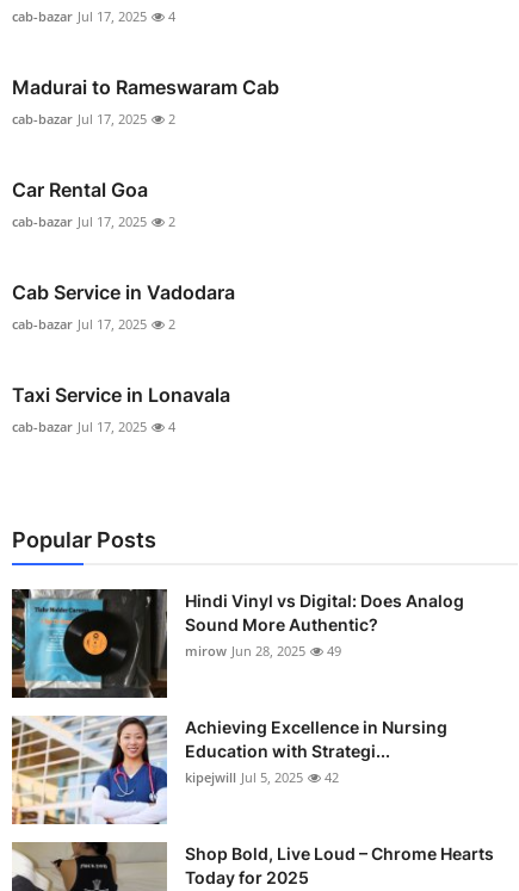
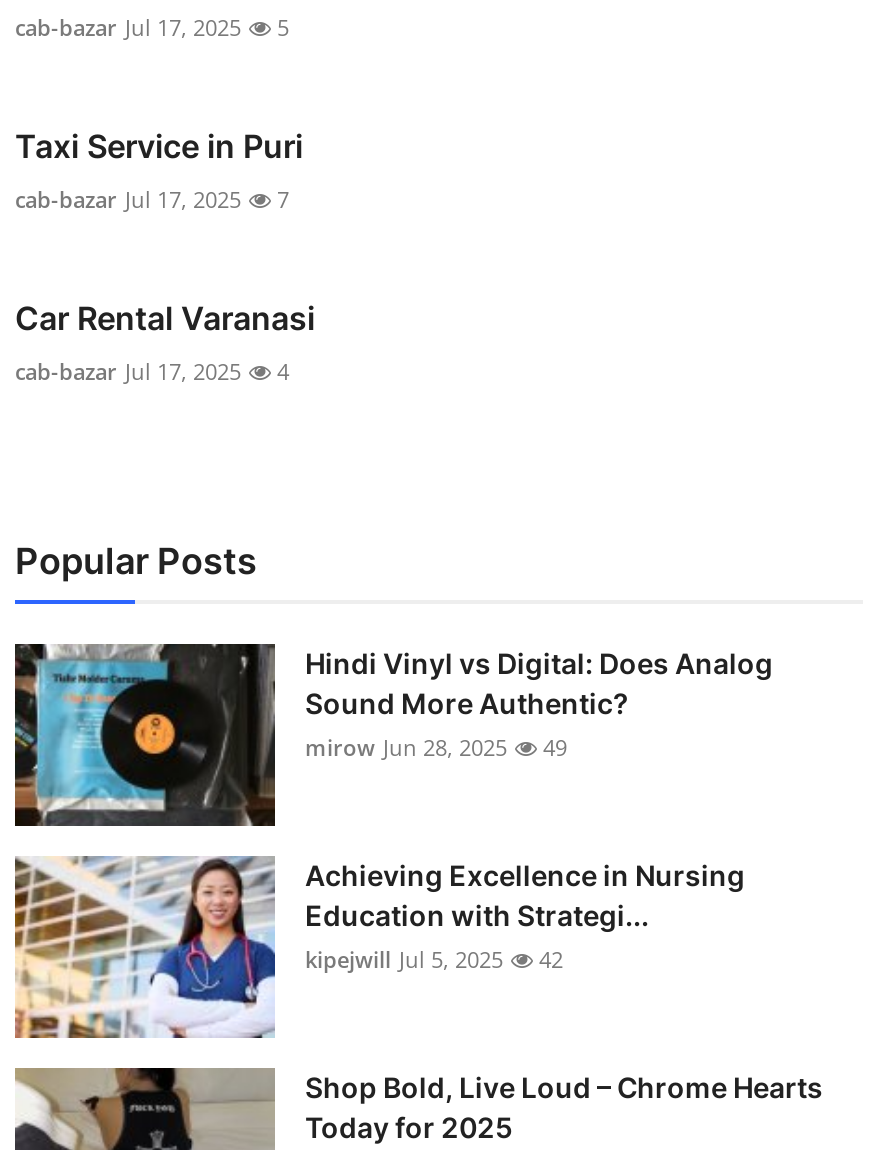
[12,7,175,24] cab-bazar Jul 17, 2025 4 -> [15,11,289,41] cab-bazar Jul 17, 2025 5
[12,75,279,98] Madurai to Rameswaram Cab -> [15,125,303,165] Taxi Service in Puri
[12,109,235,406] 2 | Car Rental Goa | cab-bazar Jul 17, 2025 | 2 | Cab Service in Vadodara | cab-bazar Jul 17, 2025 | 2 | Taxi Service in Lonavala -> [15,183,315,337] 7 | Car Rental Varanasi

